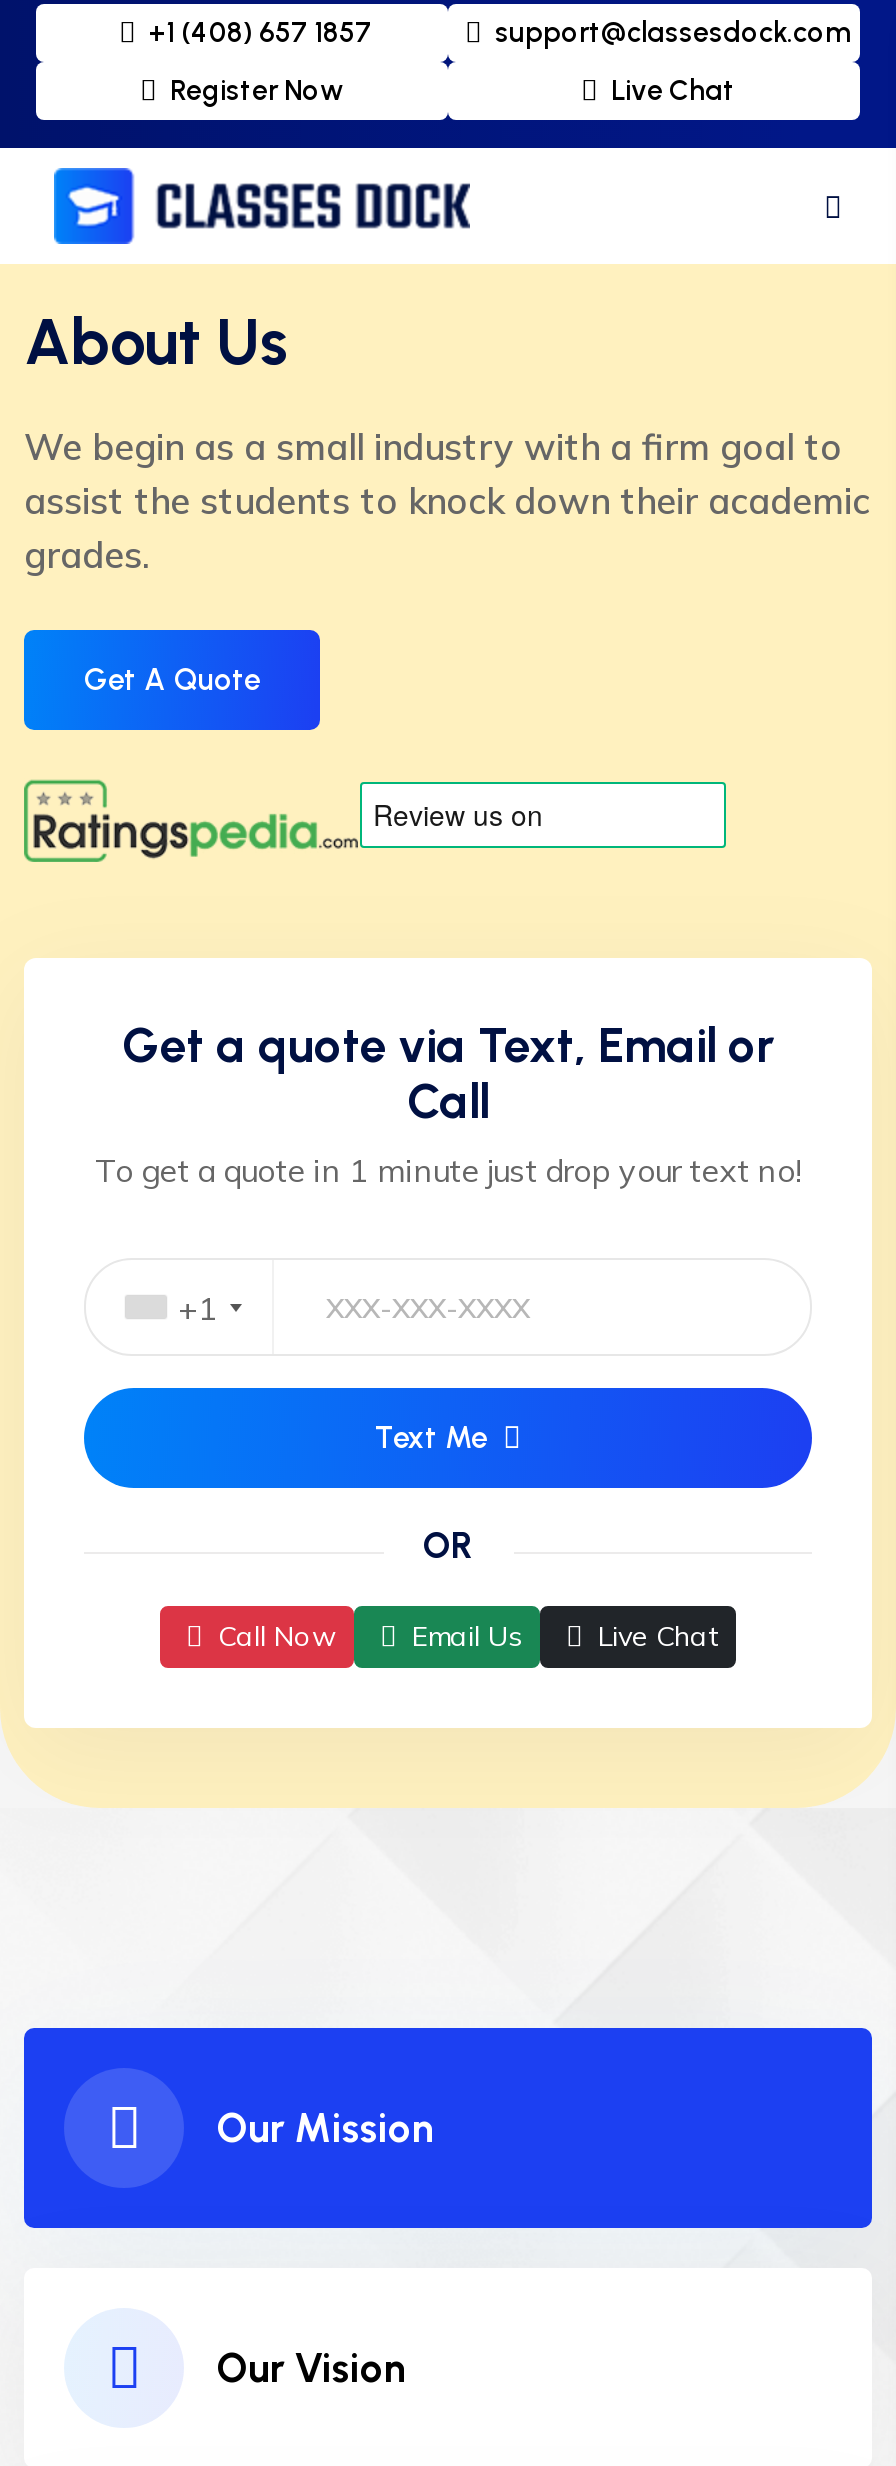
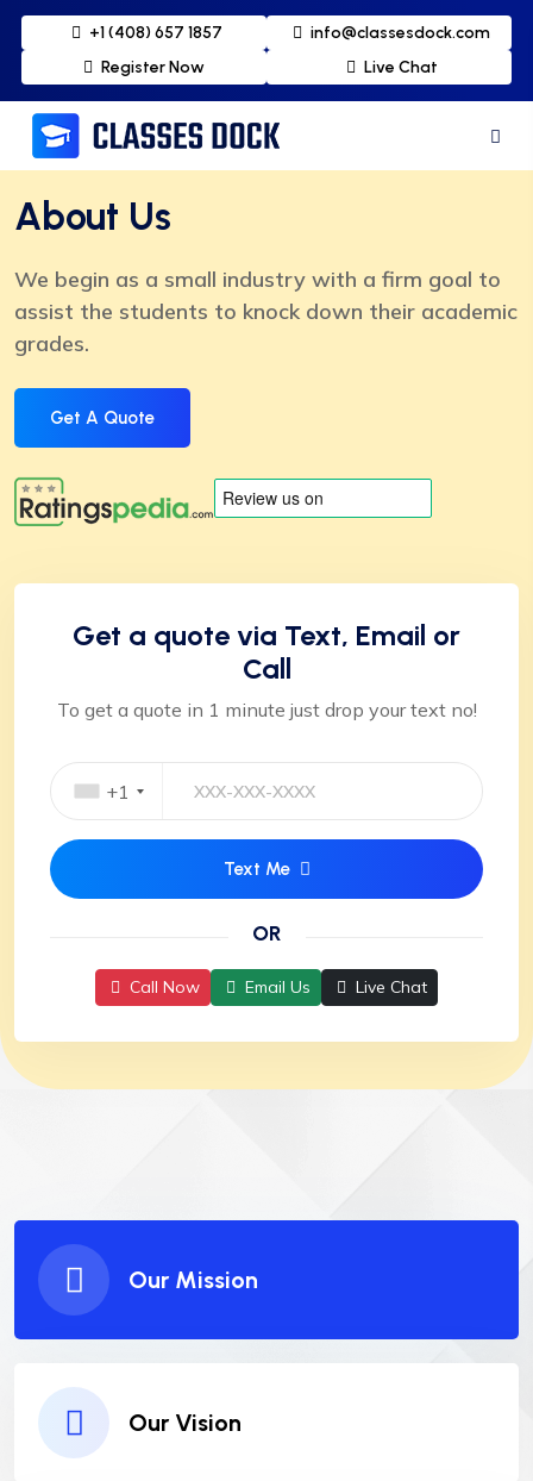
[495,16,851,50] support@classesdock.com -> [311,23,490,43] info@classesdock.com

